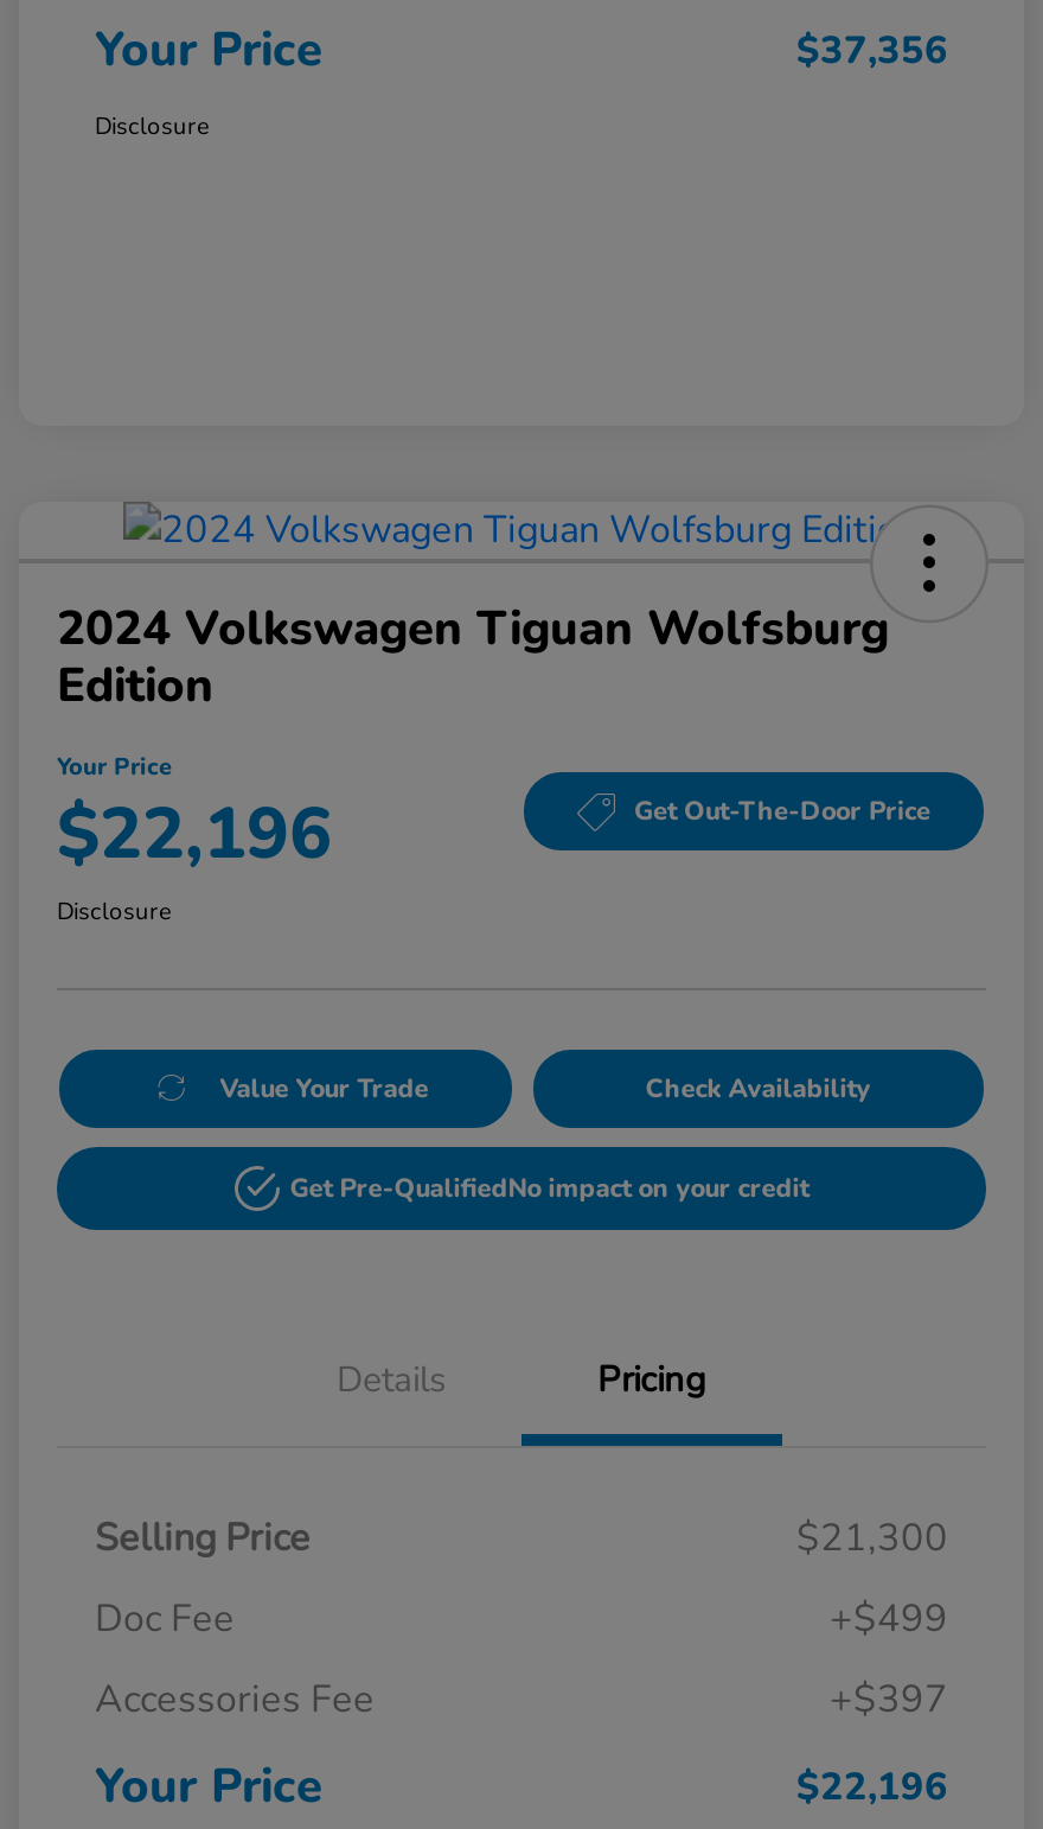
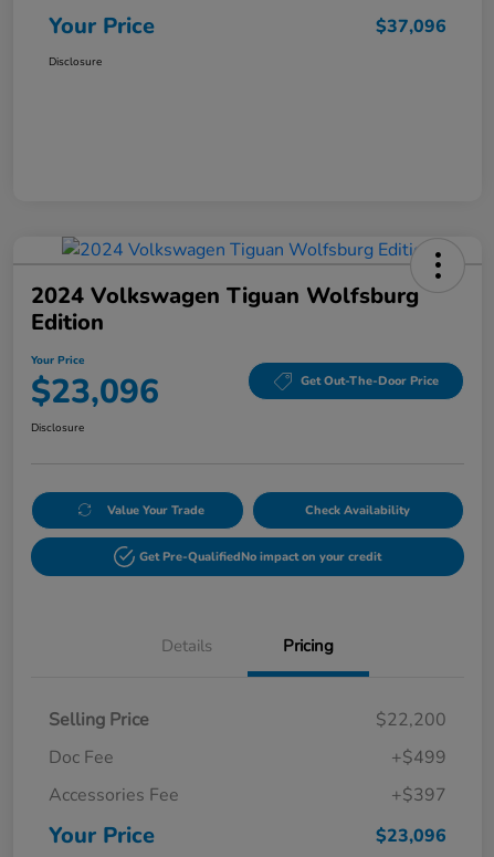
[796,24,948,77] $37,356 -> [376,14,446,38] $37,096
[57,786,332,883] $22,196 -> [31,369,159,414] $23,096
[796,1512,948,1564] $21,300 -> [376,707,446,732] $22,200
[796,1761,948,1813] $22,196 -> [376,824,446,848] $23,096

